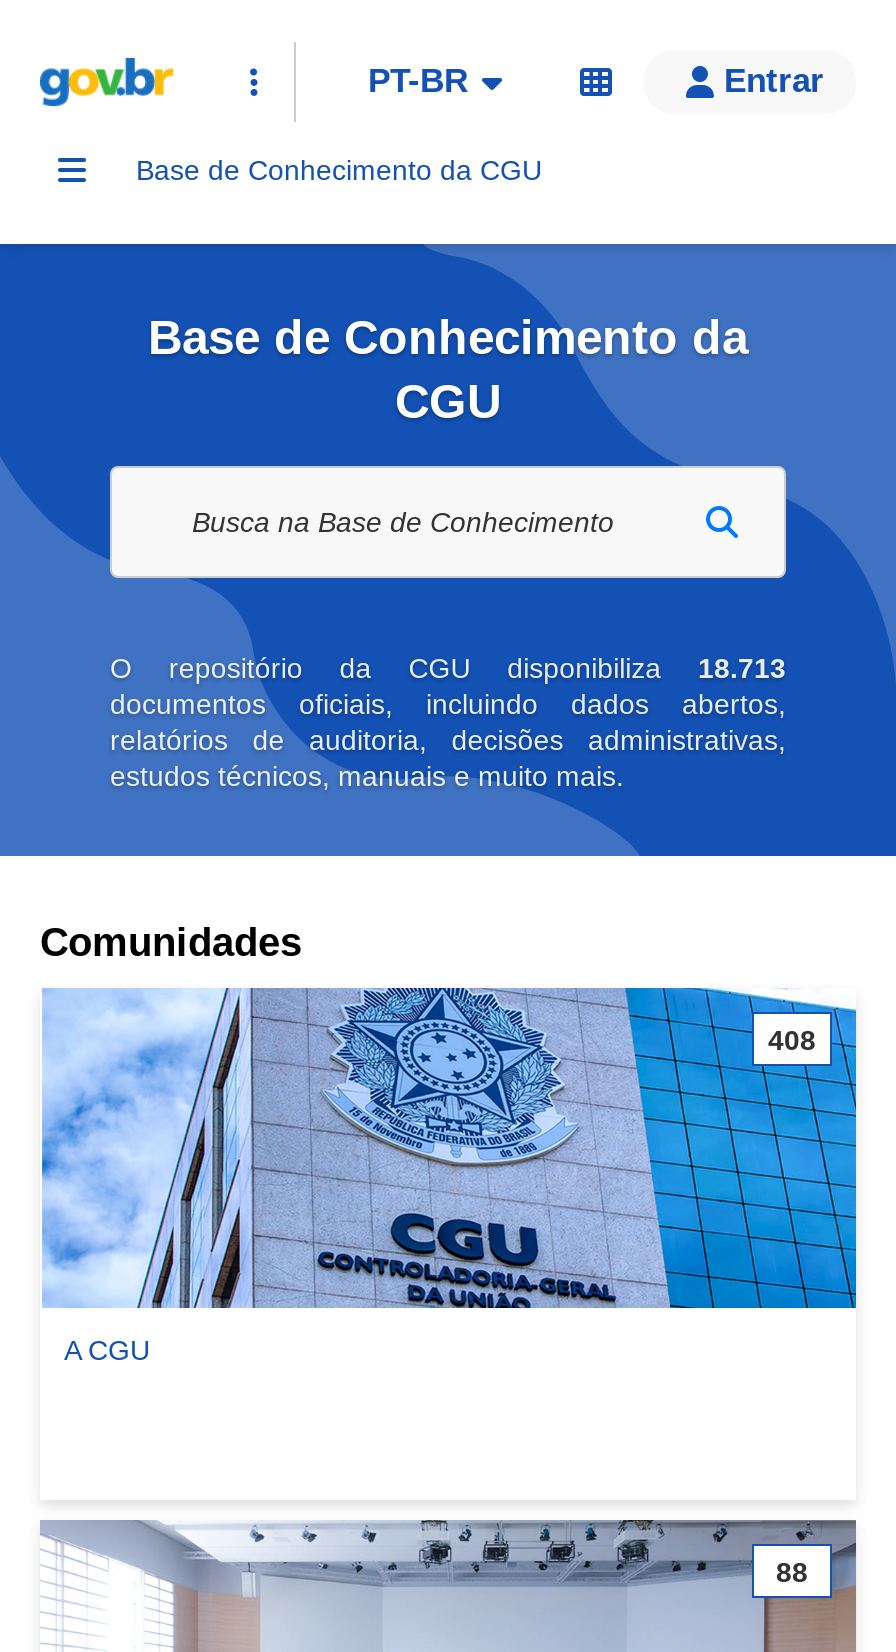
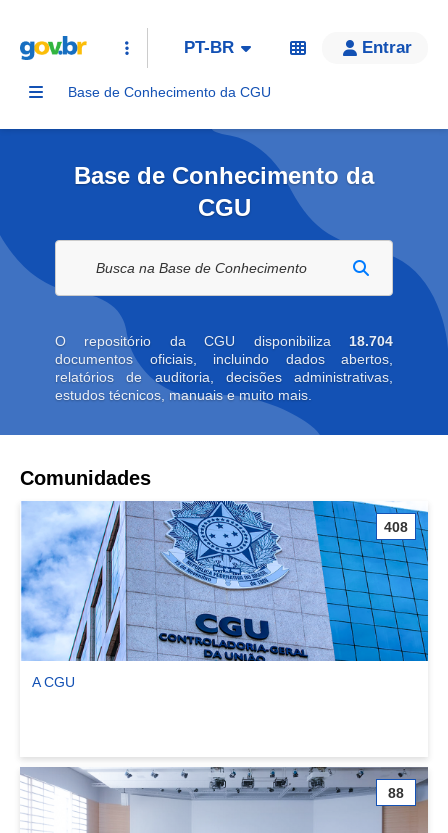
[110,652,786,684] O repositório da CGU disponibiliza 18.713 -> [55,333,393,349] O repositório da CGU disponibiliza 18.704

